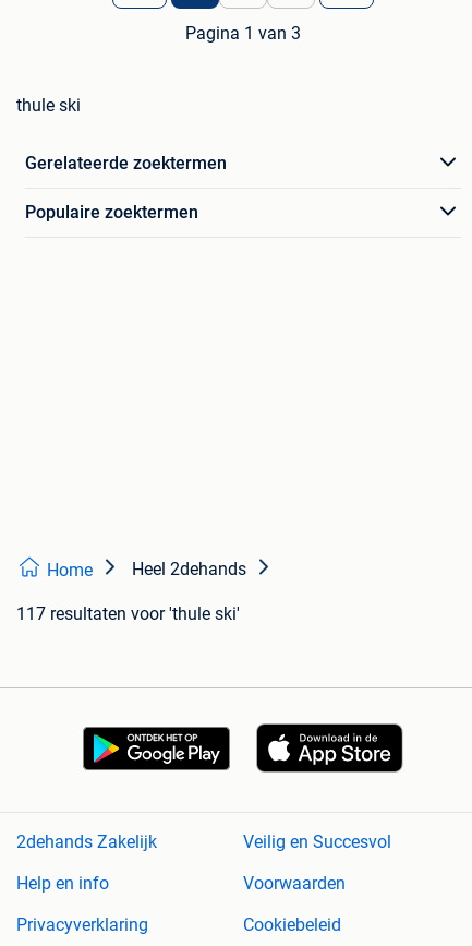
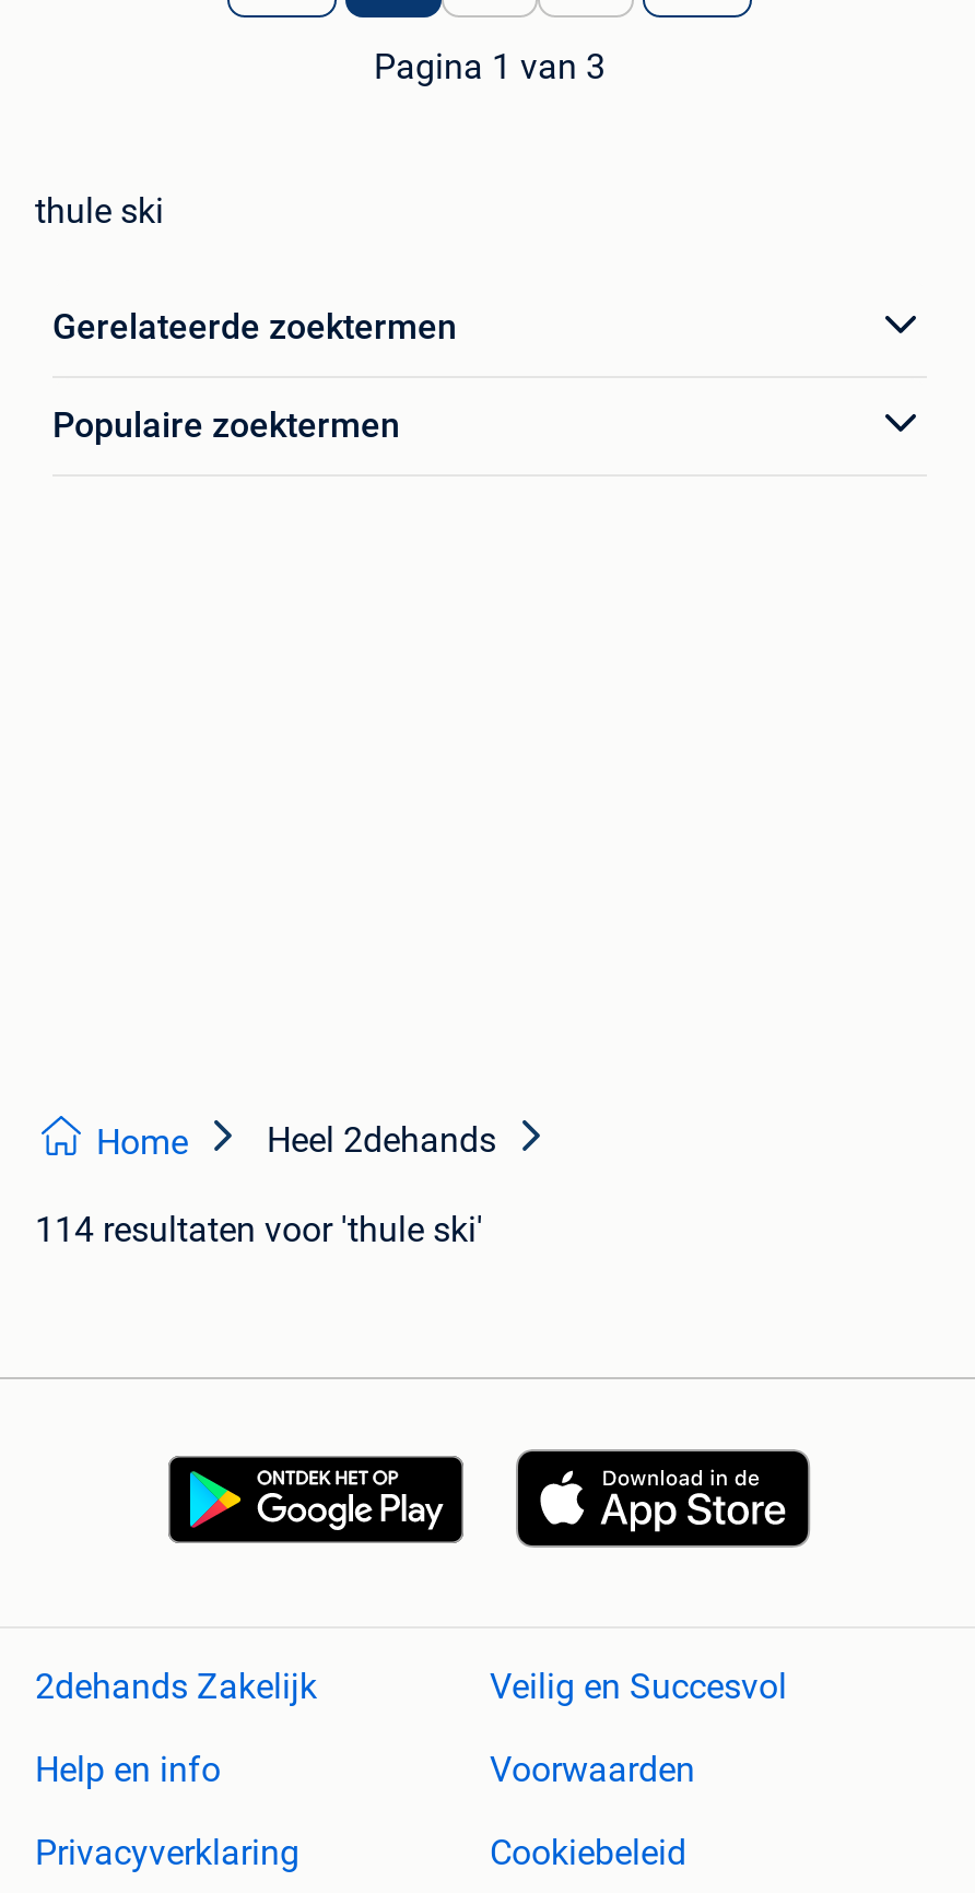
[16,603,240,624] 117 resultaten voor 'thule ski' -> [35,1209,483,1250] 114 resultaten voor 'thule ski'

